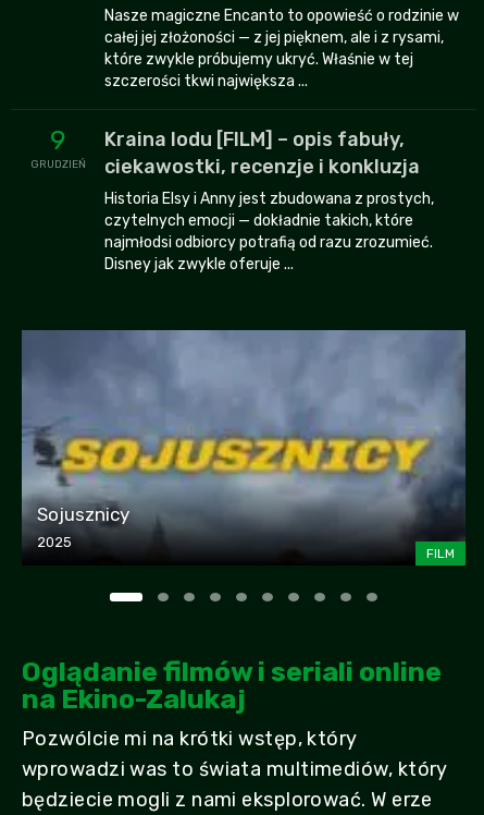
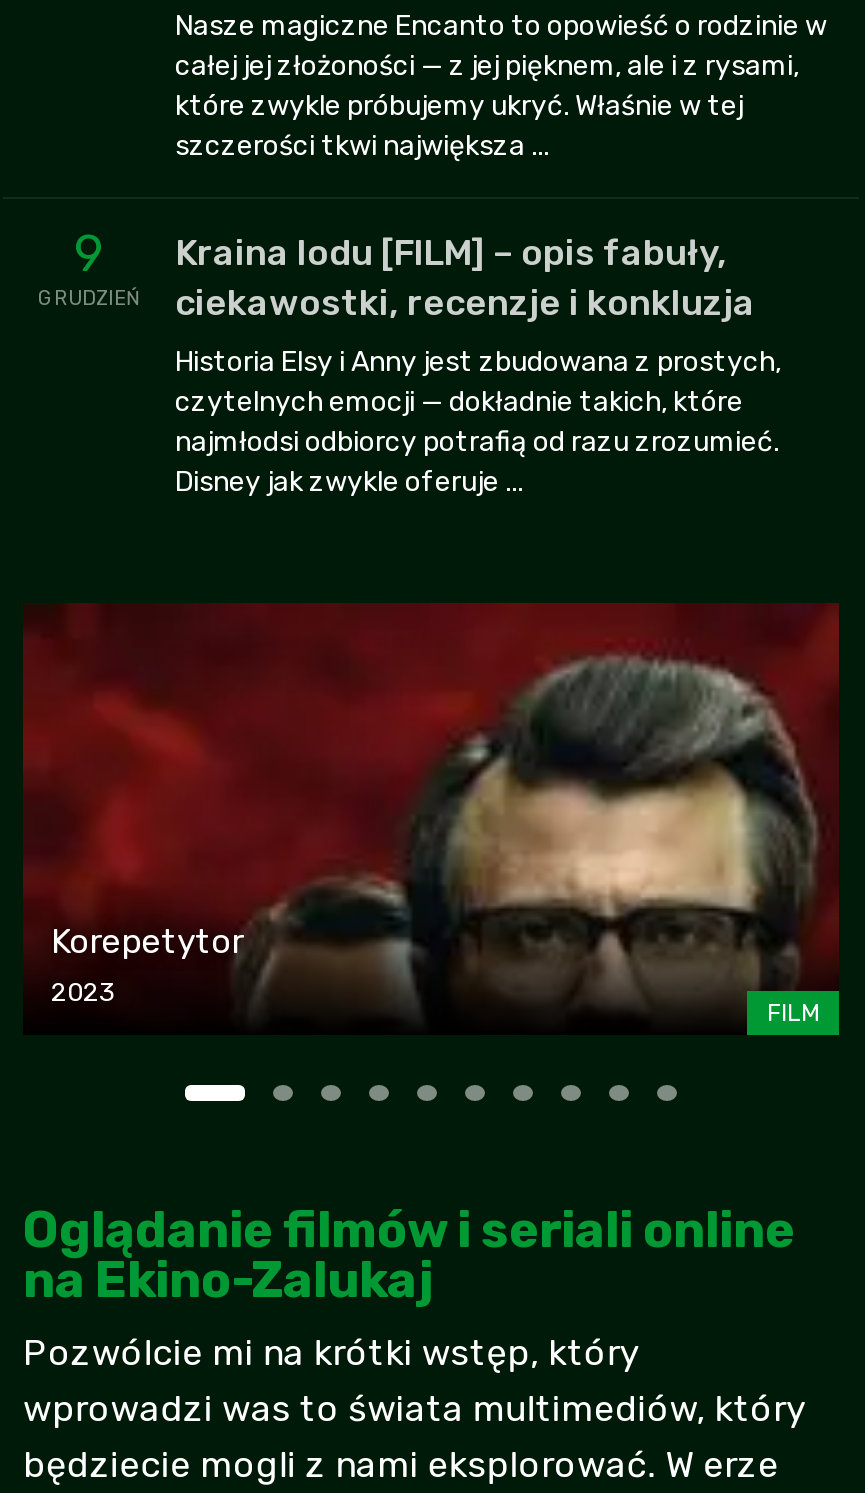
[21,329,467,554] [image] | Sojusznicy | 2025 -> [21,601,841,1013] [image] | Korepetytor | 2023

